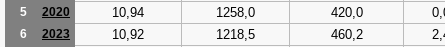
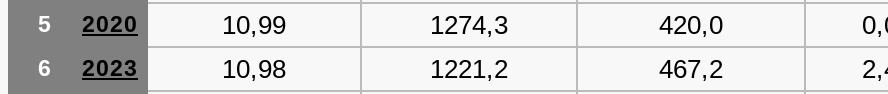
[112,5,144,20] 10,94 -> [222,9,286,39] 10,99
[216,5,255,20] 1258,0 -> [430,9,508,39] 1274,3
[112,27,144,42] 10,92 -> [222,53,286,83] 10,98
[216,27,255,42] 1218,5 -> [430,53,508,83] 1221,2
[330,27,362,42] 460,2 -> [659,53,723,83] 467,2

